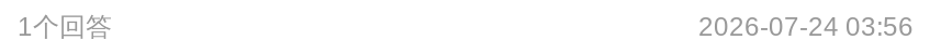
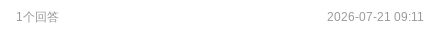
[698,12,914,42] 2026-07-24 03:56 -> [327,10,424,24] 2026-07-21 09:11

